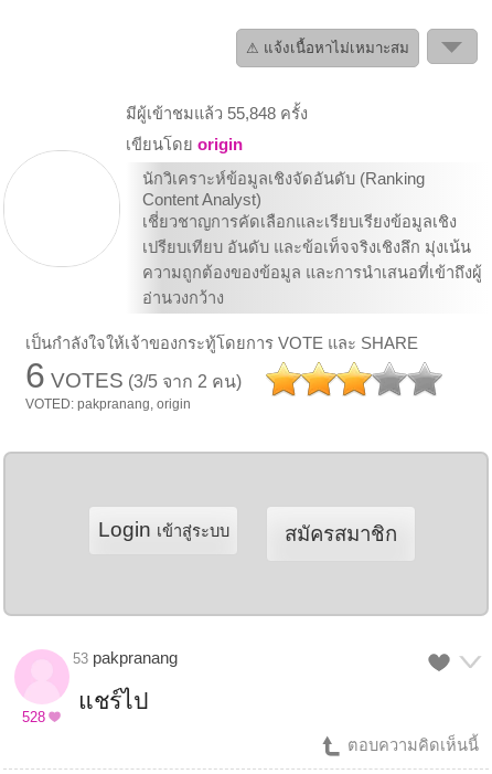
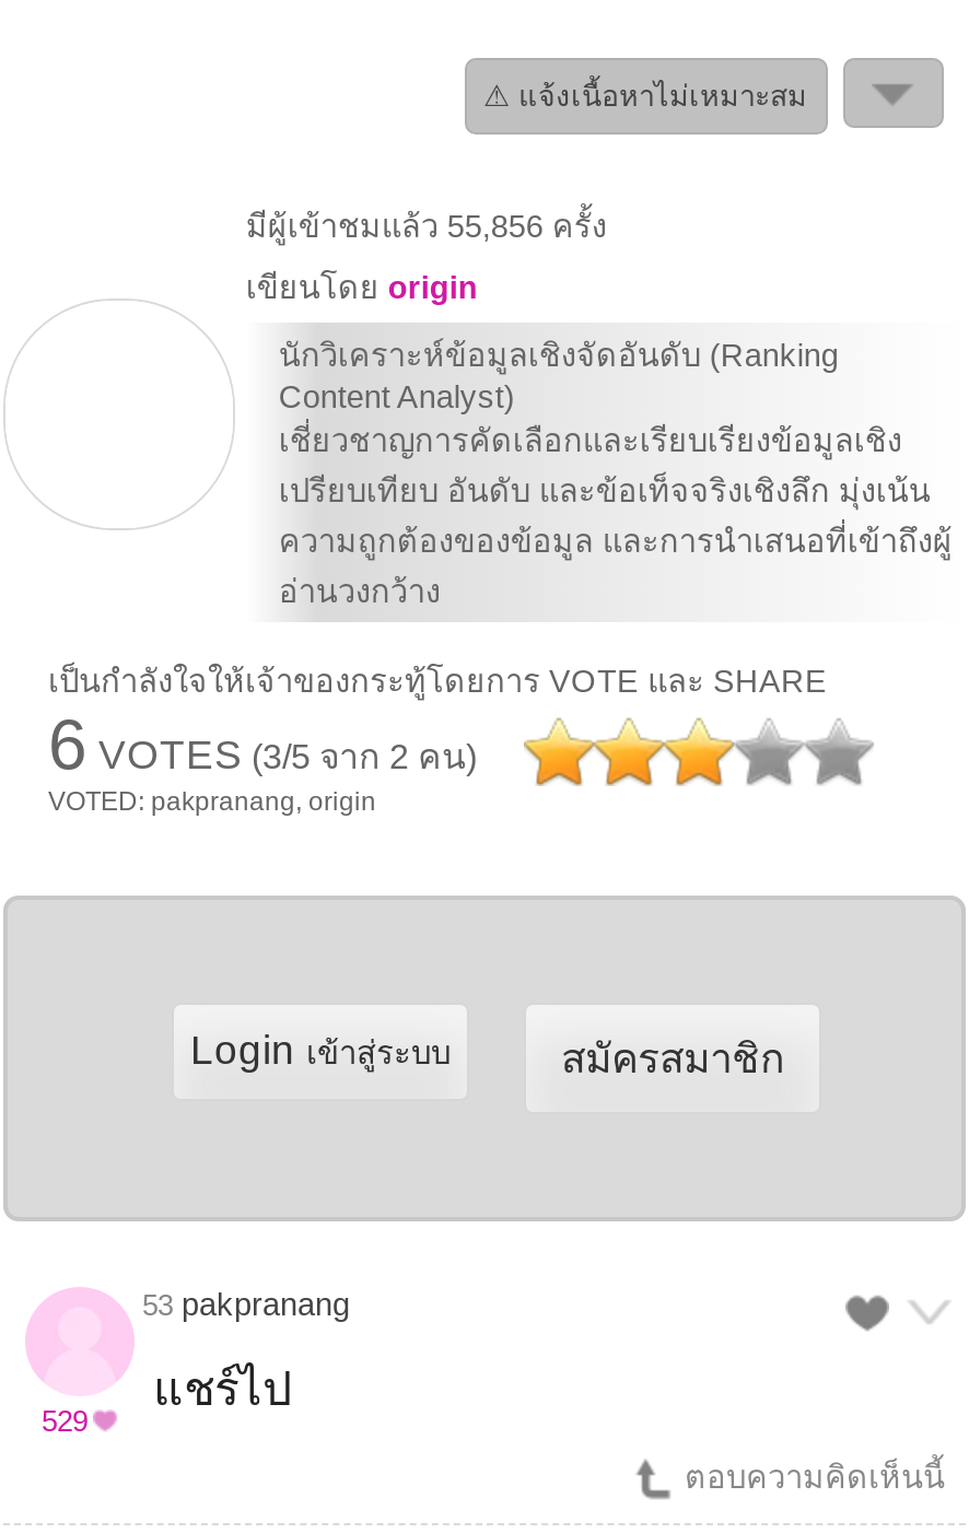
[126,105,308,123] มีผู้เข้าชมแล้ว 55,848 ครั้ง -> [246,210,607,245] มีผู้เข้าชมแล้ว 55,856 ครั้ง
[23,709,46,726] 528 -> [42,1406,87,1439] 529

